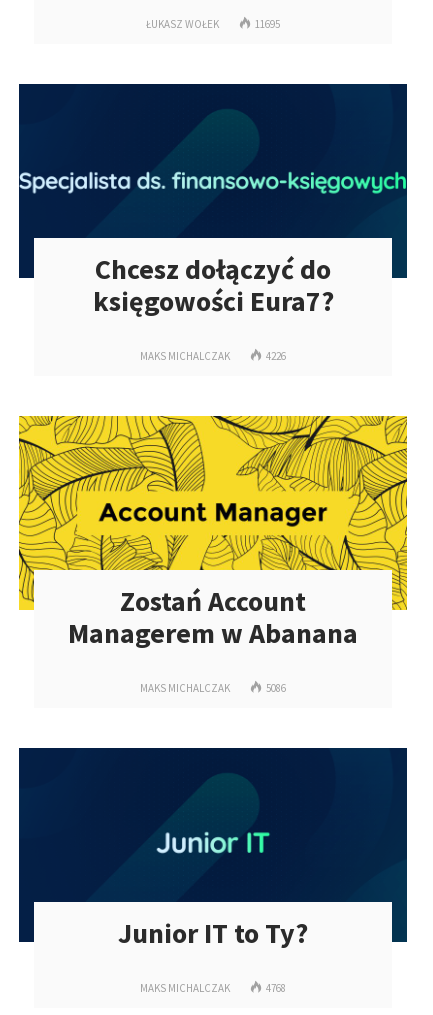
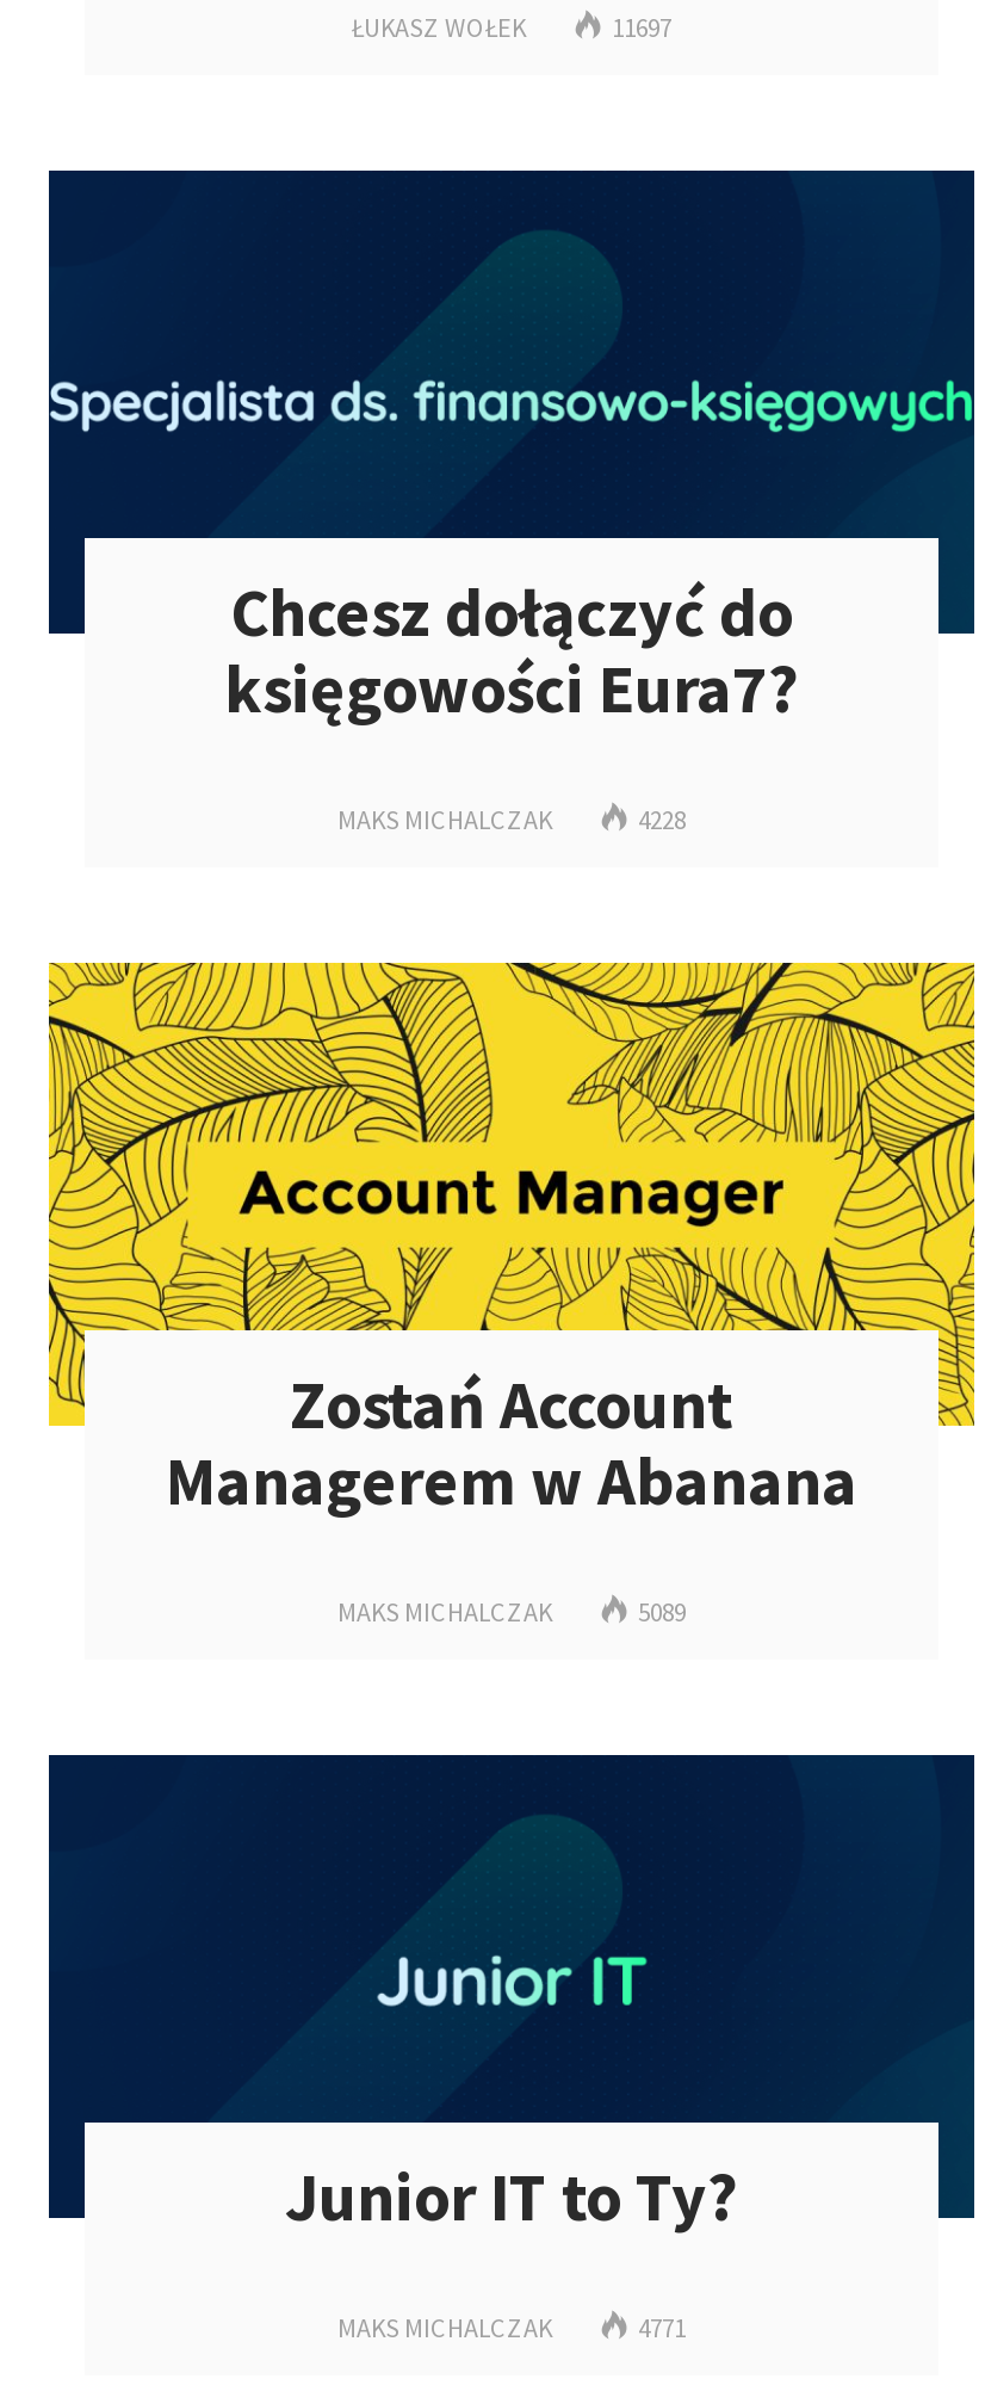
[253,17,280,31] 11695 -> [607,11,671,44] 11697
[264,349,286,363] 4226 -> [633,803,686,836] 4228
[264,681,286,695] 5086 -> [633,1595,686,1629] 5089
[264,981,286,995] 4768 -> [633,2311,686,2344] 4771

